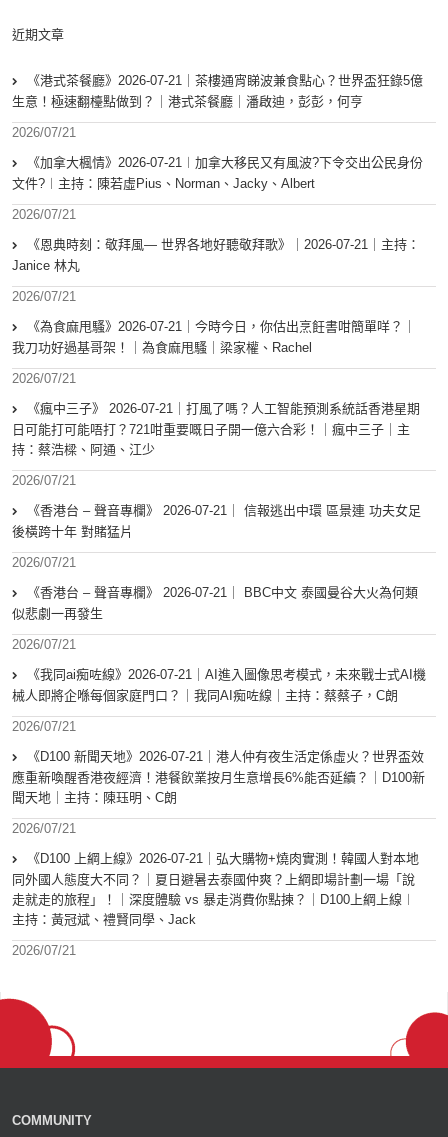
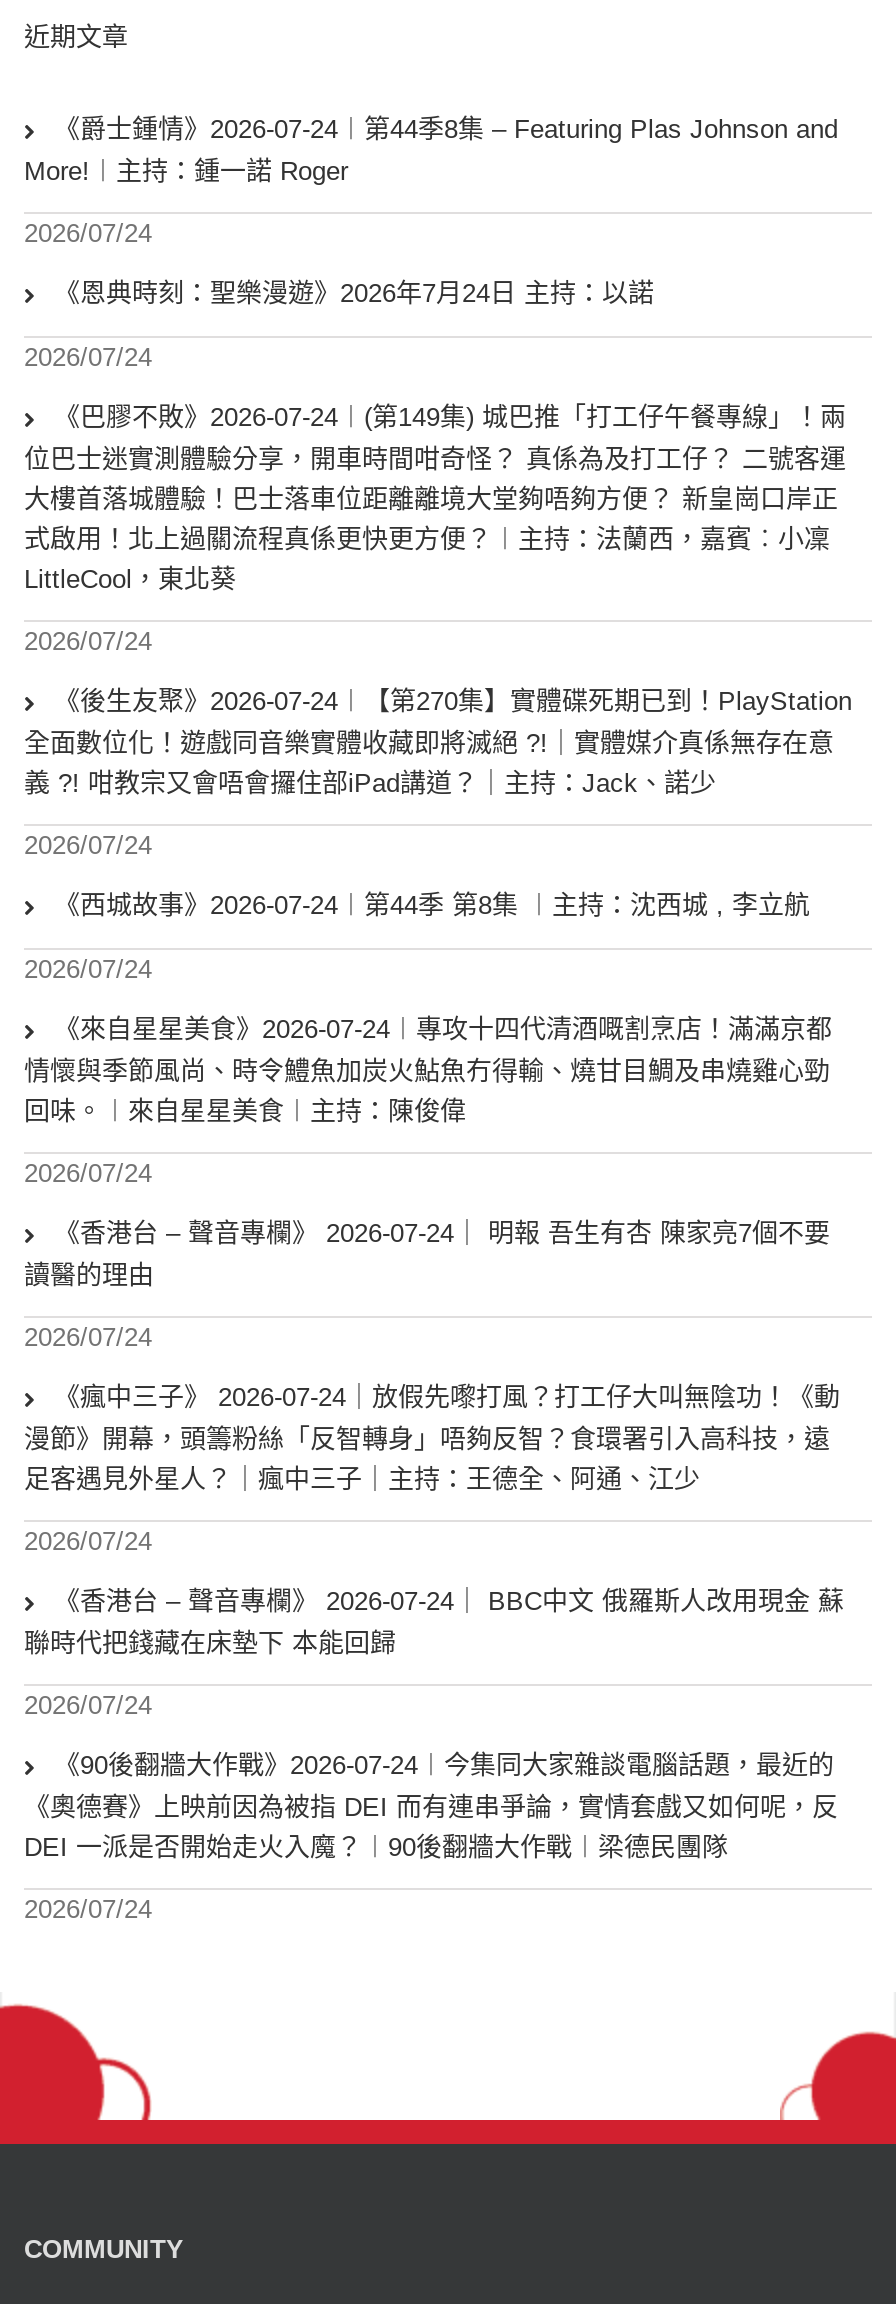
[12,73,423,109] 《港式茶餐廳》2026-07-21｜茶樓通宵睇波兼食點心？世界盃狂錄5億 | 生意！極速翻檯點做到？｜港式茶餐廳｜潘啟迪，彭彭，何亨 -> [24,114,838,186] 《爵士鍾情》2026-07-24︱第44季8集 – Featuring Plas Johnson and | More!︱主持：鍾一諾 Roger
[12,125,76,140] 2026/07/21 -> [24,218,152,248] 2026/07/24
[12,155,423,191] 《加拿大楓情》2026-07-21︱加拿大移民又有風波?下令交出公民身份 | 文件?︱主持：陳若虛Pius、Norman、Jacky、Albert -> [54,278,654,308] 《恩典時刻：聖樂漫遊》2026年7月24日 主持：以諾
[12,207,76,222] 2026/07/21 -> [24,342,152,372] 2026/07/24
[12,237,420,273] 《恩典時刻：敬拜風— 世界各地好聽敬拜歌》｜2026-07-21｜主持： | Janice 林丸 -> [24,402,846,594] 《巴膠不敗》2026-07-24︱(第149集) 城巴推「打工仔午餐專線」！兩 | 位巴士迷實測體驗分享，開車時間咁奇怪？ 真係為及打工仔？ 二號客運 | 大樓首落城體驗！巴士落車位距離離境大堂夠唔夠方便？ 新皇崗口岸正 | 式啟用！北上過關流程真係更快更方便？︱主持：法蘭西，嘉賓︰小凜 | LittleCool，東北葵
[12,289,76,304] 2026/07/21 -> [24,626,152,656] 2026/07/24
[12,319,416,355] 《為食麻甩騷》2026-07-21｜今時今日，你估出烹飪書咁簡單咩？｜ | 我刀功好過基哥架！｜為食麻甩騷｜梁家權、Rachel -> [24,686,852,798] 《後生友聚》2026-07-24︱【第270集】實體碟死期已到！PlayStation | 全面數位化！遊戲同音樂實體收藏即將滅絕 ?!｜實體媒介真係無存在意 | 義 ?! 咁教宗又會唔會攞住部iPad講道？｜主持：Jack、諾少
[12,371,76,386] 2026/07/21 -> [24,830,152,860] 2026/07/24
[12,401,420,457] 《瘋中三子》 2026-07-21｜打風了嗎？人工智能預測系統話香港星期 | 日可能打可能唔打？721咁重要嘅日子開一億六合彩！｜瘋中三子｜主 | 持：蔡浩樑、阿通、江少 -> [54,890,810,920] 《西城故事》2026-07-24︱第44季 第8集 ︱主持：沈西城 , 李立航
[12,473,76,488] 2026/07/21 -> [24,954,152,984] 2026/07/24
[12,503,421,539] 《香港台 – 聲音專欄》 2026-07-21｜ 信報逃出中環 區景連 功夫女足 | 後橫跨十年 對賭猛片 -> [24,1014,832,1126] 《來自星星美食》2026-07-24︱專攻十四代清酒嘅割烹店！滿滿京都 | 情懷與季節風尚、時令鱧魚加炭火鮎魚冇得輸、燒甘目鯛及串燒雞心勁 | 回味。︱來自星星美食︱主持：陳俊偉
[12,555,76,570] 2026/07/21 -> [24,1158,152,1188] 2026/07/24
[12,585,418,621] 《香港台 – 聲音專欄》 2026-07-21｜ BBC中文 泰國曼谷大火為何類 | 似悲劇一再發生 -> [24,1218,830,1290] 《香港台 – 聲音專欄》 2026-07-24｜ 明報 吾生有杏 陳家亮7個不要 | 讀醫的理由
[12,637,76,652] 2026/07/21 -> [24,1322,152,1352] 2026/07/24
[12,667,426,703] 《我同ai痴咗線》2026-07-21｜AI進入圖像思考模式，未來戰士式AI機 | 械人即將企喺每個家庭門口？｜我同AI痴咗線｜主持：蔡蔡子，C朗 -> [24,1382,840,1494] 《瘋中三子》 2026-07-24｜放假先嚟打風？打工仔大叫無陰功！《動 | 漫節》開幕，頭籌粉絲「反智轉身」唔夠反智？食環署引入高科技，遠 | 足客遇見外星人？｜瘋中三子｜主持：王德全、阿通、江少
[12,719,76,734] 2026/07/21 -> [24,1526,152,1556] 2026/07/24
[12,749,425,805] 《D100 新聞天地》2026-07-21｜港人仲有夜生活定係虛火？世界盃效 | 應重新喚醒香港夜經濟！港餐飲業按月生意增長6%能否延續？｜D100新 | 聞天地｜主持：陳珏明、C朗 -> [24,1586,844,1658] 《香港台 – 聲音專欄》 2026-07-24｜ BBC中文 俄羅斯人改用現金 蘇 | 聯時代把錢藏在床墊下 本能回歸
[12,821,76,836] 2026/07/21 -> [24,1690,152,1720] 2026/07/24
[12,851,419,927] 《D100 上綱上線》2026-07-21｜弘大購物+燒肉實測！韓國人對本地 | 同外國人態度大不同？｜夏日避暑去泰國仲爽？上綱即場計劃一場「說 | 走就走的旅程」！｜深度體驗 vs 暴走消費你點揀？｜D100上綱上線︱ | 主持：黃冠斌、禮賢同學、Jack -> [24,1750,838,1862] 《90後翻牆大作戰》2026-07-24︱今集同大家雜談電腦話題，最近的 | 《奧德賽》上映前因為被指 DEI 而有連串爭論，實情套戲又如何呢，反 | DEI 一派是否開始走火入魔？︱90後翻牆大作戰︱梁德民團隊
[12,943,76,958] 2026/07/21 -> [24,1894,152,1924] 2026/07/24

